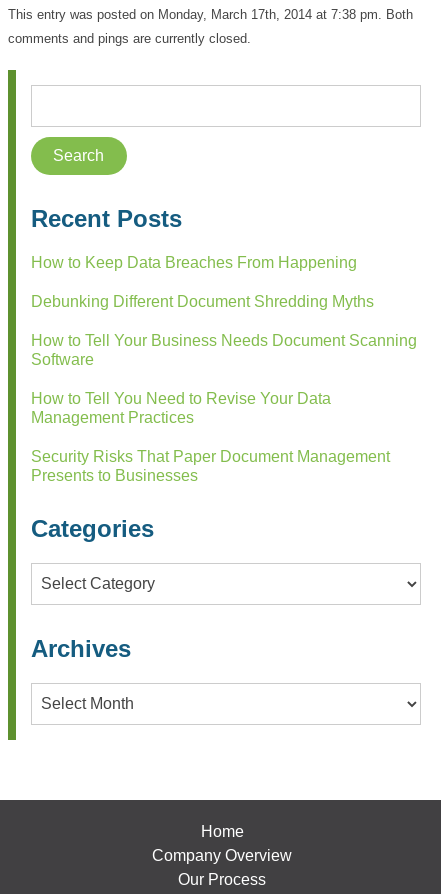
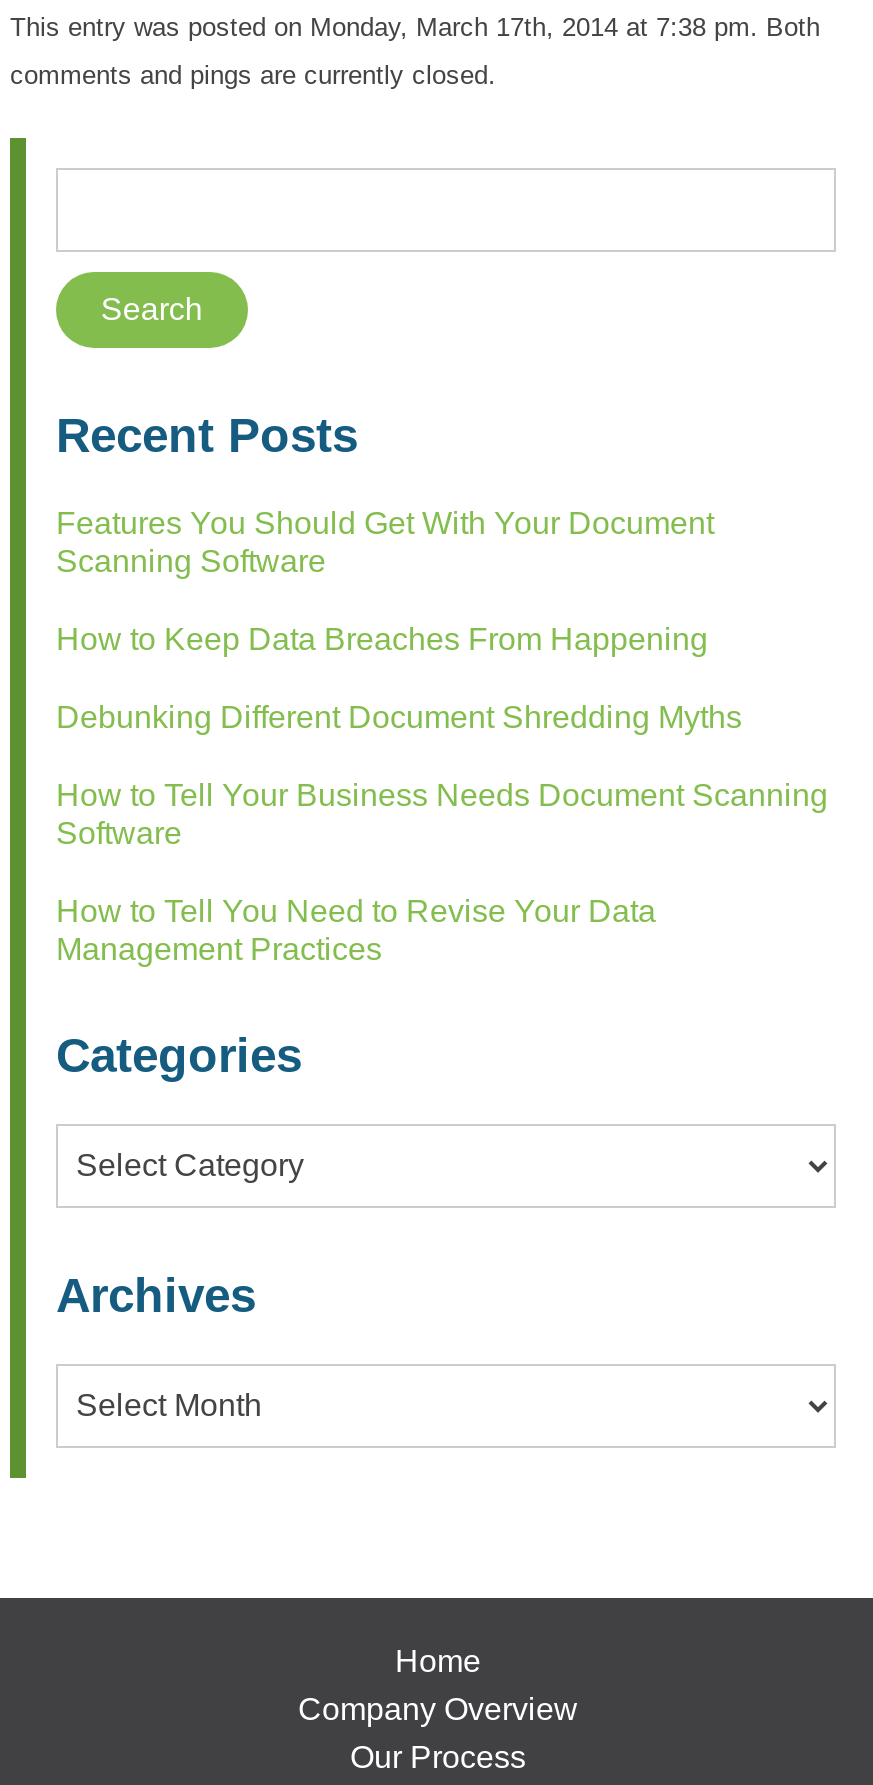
none -> [56,506,714,578] Features You Should Get With Your Document | Scanning Software
moved [31,254,417,426] -> [56,622,828,966]: How to Keep Data Breaches From Happening | Debunking Different Document Shredding Myths | How to Tell Your Business Needs Document Scanning | Software | How to Tell You Need to Revise Your Data | Management Practices
[31,448,390,484] Security Risks That Paper Document Management | Presents to Businesses -> none

